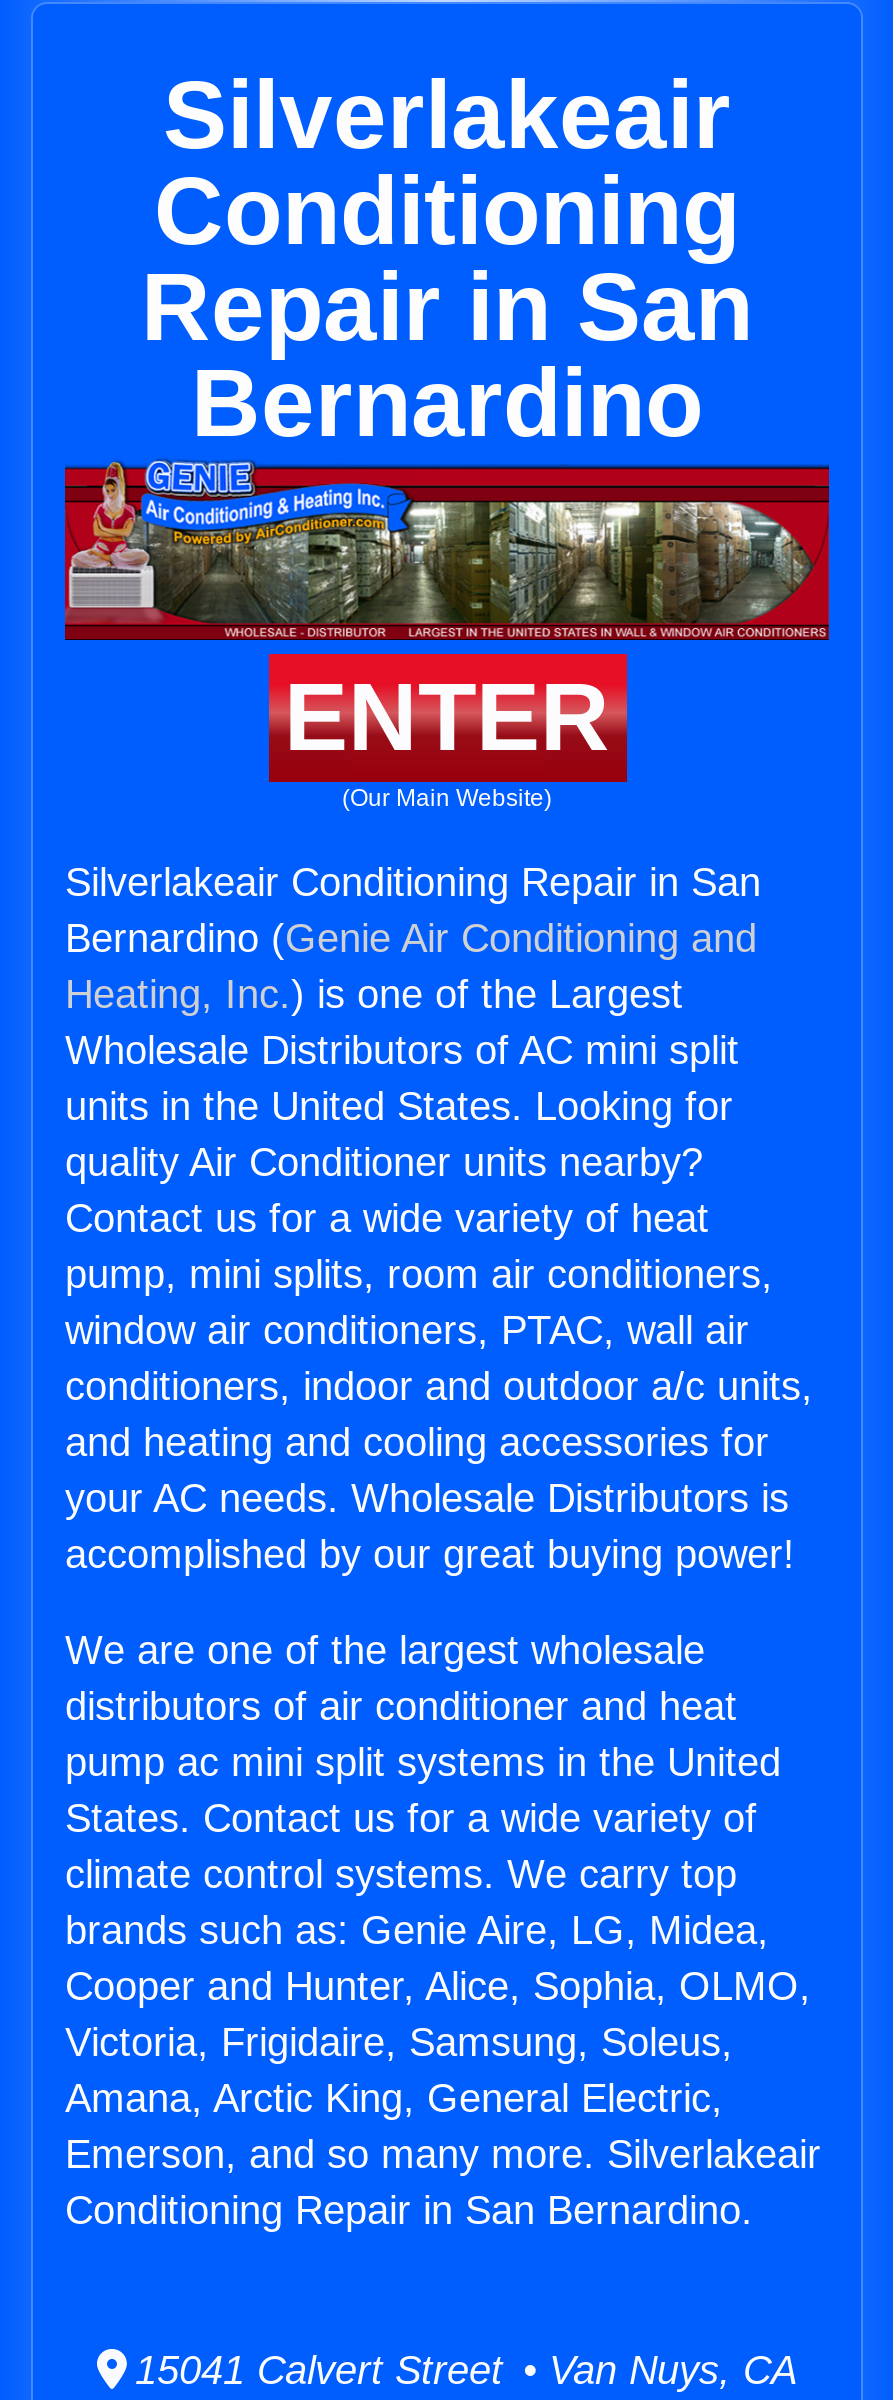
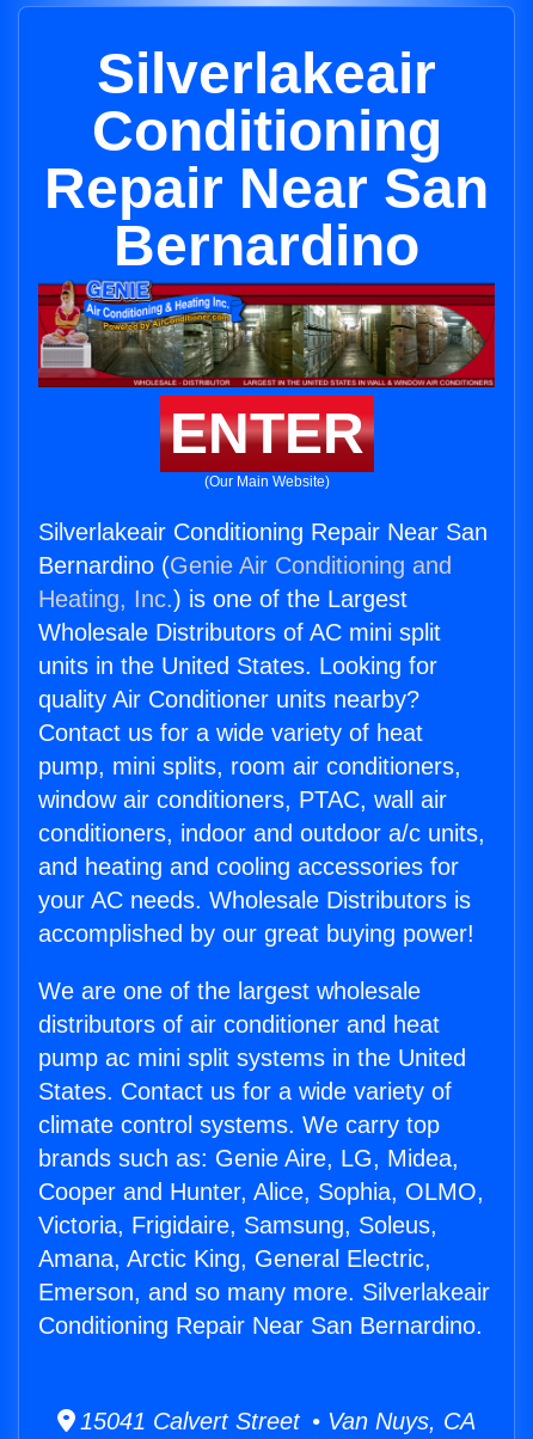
[141,254,753,360] Repair in San -> [44,157,489,220] Repair Near San
[65,860,761,904] Silverlakeair Conditioning Repair in San -> [38,519,488,545] Silverlakeair Conditioning Repair Near San
[65,2188,753,2232] Conditioning Repair in San Bernardino. -> [38,1312,483,1339] Conditioning Repair Near San Bernardino.

